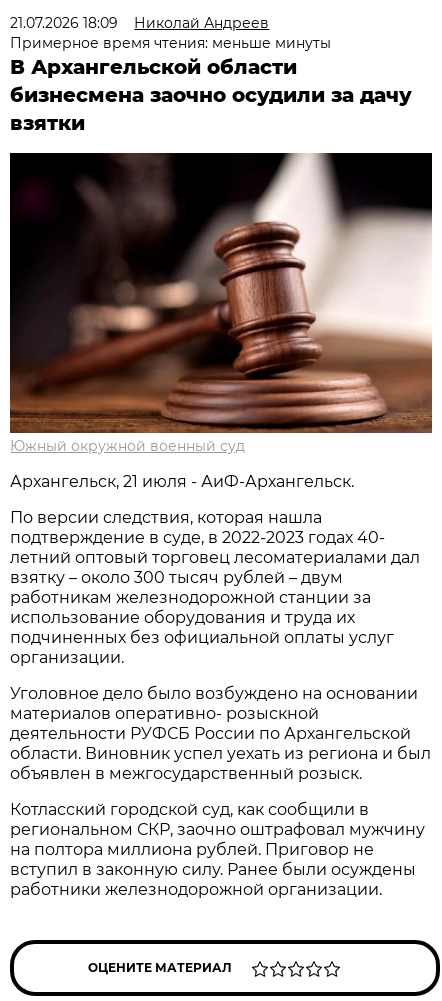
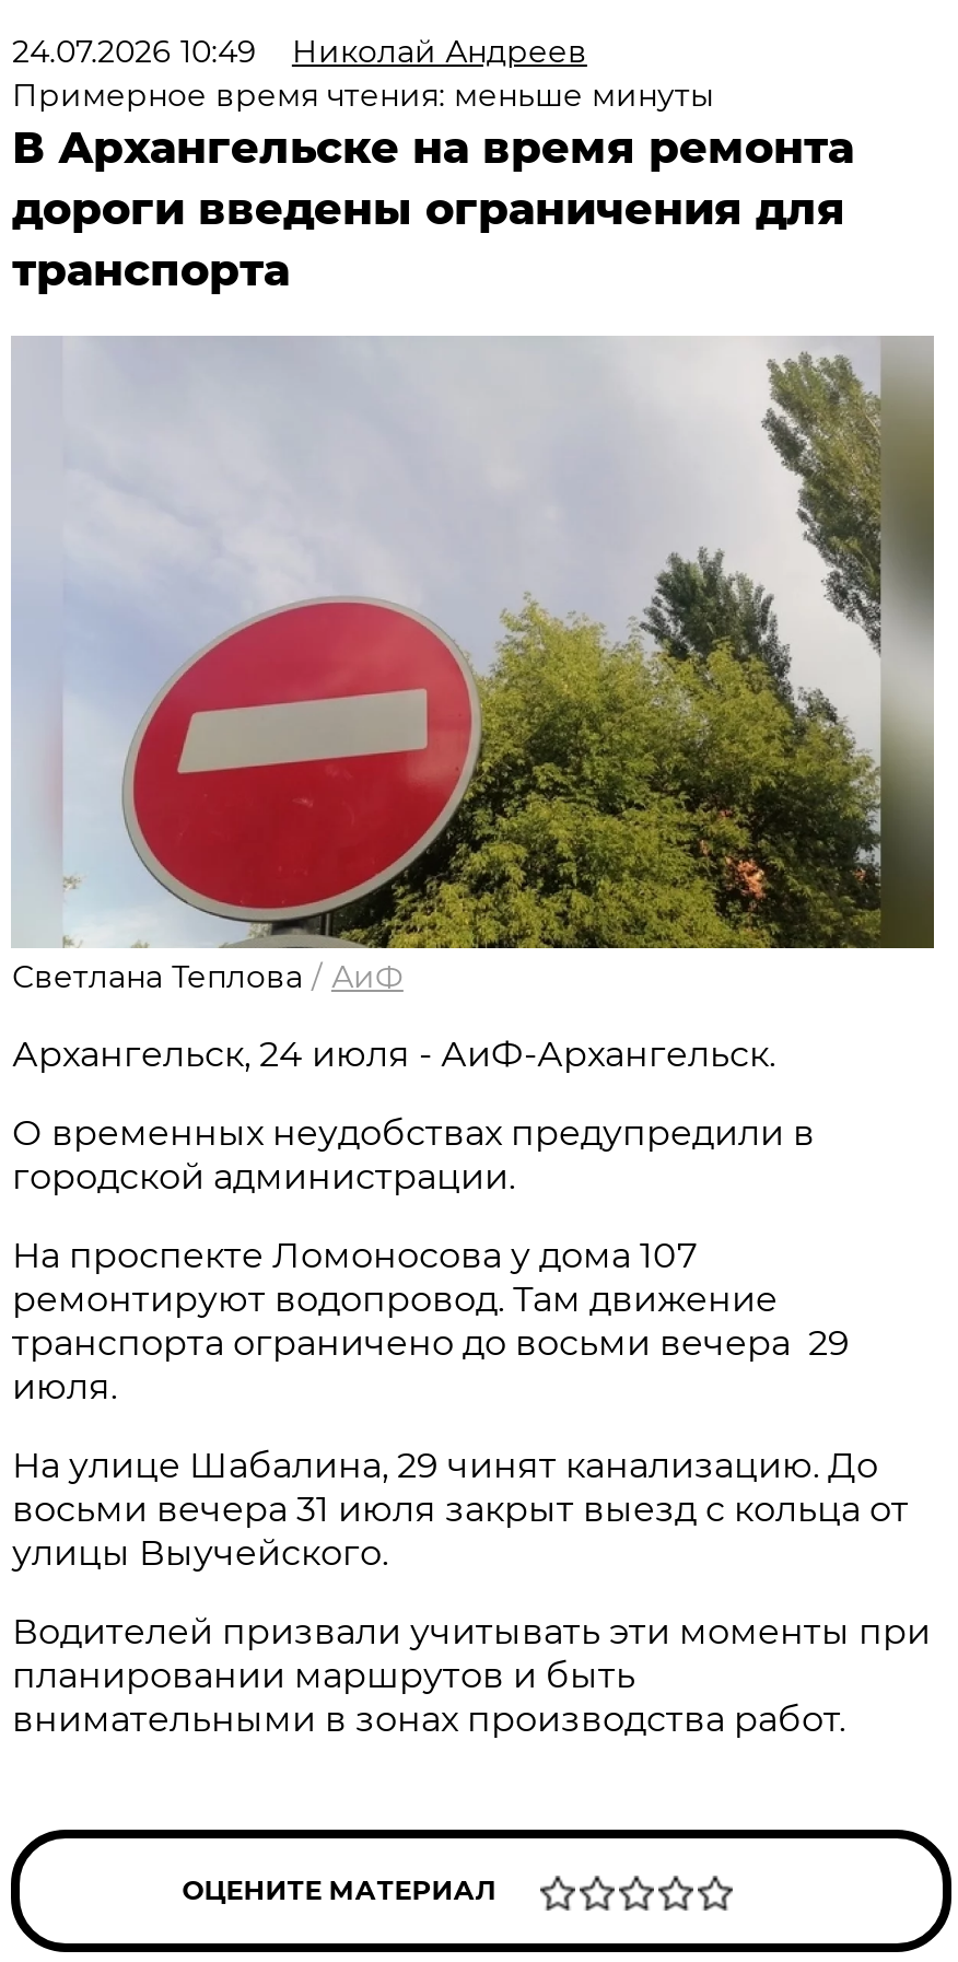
[10,14,269,32] 21.07.2026 18:09 Николай Андреев -> [12,32,587,71] 24.07.2026 10:49 Николай Андреев
[10,55,412,135] В Архангельской области | бизнесмена заочно осудили за дачу | взятки -> [12,121,854,296] В Архангельске на время ремонта | дороги введены ограничения для | транспорта
[9,153,433,899] [image] | Южный окружной военный суд | Архангельск, 21 июля - АиФ-Архангельск. | По версии следствия, которая нашла | подтверждение в суде, в 2022-2023 годах 40- | летний оптовый торговец лесоматериалами дал | взятку – около 300 тысяч рублей – двум | работникам железнодорожной станции за | использование оборудования и труда их | подчиненных без официальной оплаты услуг | организации. | Уголовное дело было возбуждено на основании | материалов оперативно- розыскной | деятельности РУФСБ России по Архангельской | области. Виновник успел уехать из региона и был | объявлен в межгосударственный розыск. | Котласский городской суд, как сообщили в | региональном СКР, заочно оштрафовал мужчину | на полтора миллиона рублей. Приговор не | вступил в законную силу. Ранее были осуждены | работники железнодорожной организации. -> [11,336,936,1740] [image] | Светлана Теплова / АиФ | Архангельск, 24 июля - АиФ-Архангельск. | О временных неудобствах предупредили в | городской администрации. | На проспекте Ломоносова у дома 107 | ремонтируют водопровод. Там движение | транспорта ограничено до восьми вечера 29 | июля. | На улице Шабалина, 29 чинят канализацию. До | восьми вечера 31 июля закрыт выезд с кольца от | улицы Выучейского. | Водителей призвали учитывать эти моменты при | планировании маршрутов и быть | внимательными в зонах производства работ.

